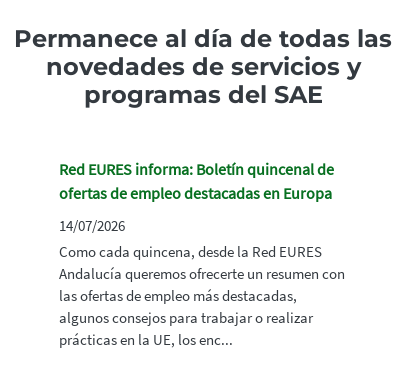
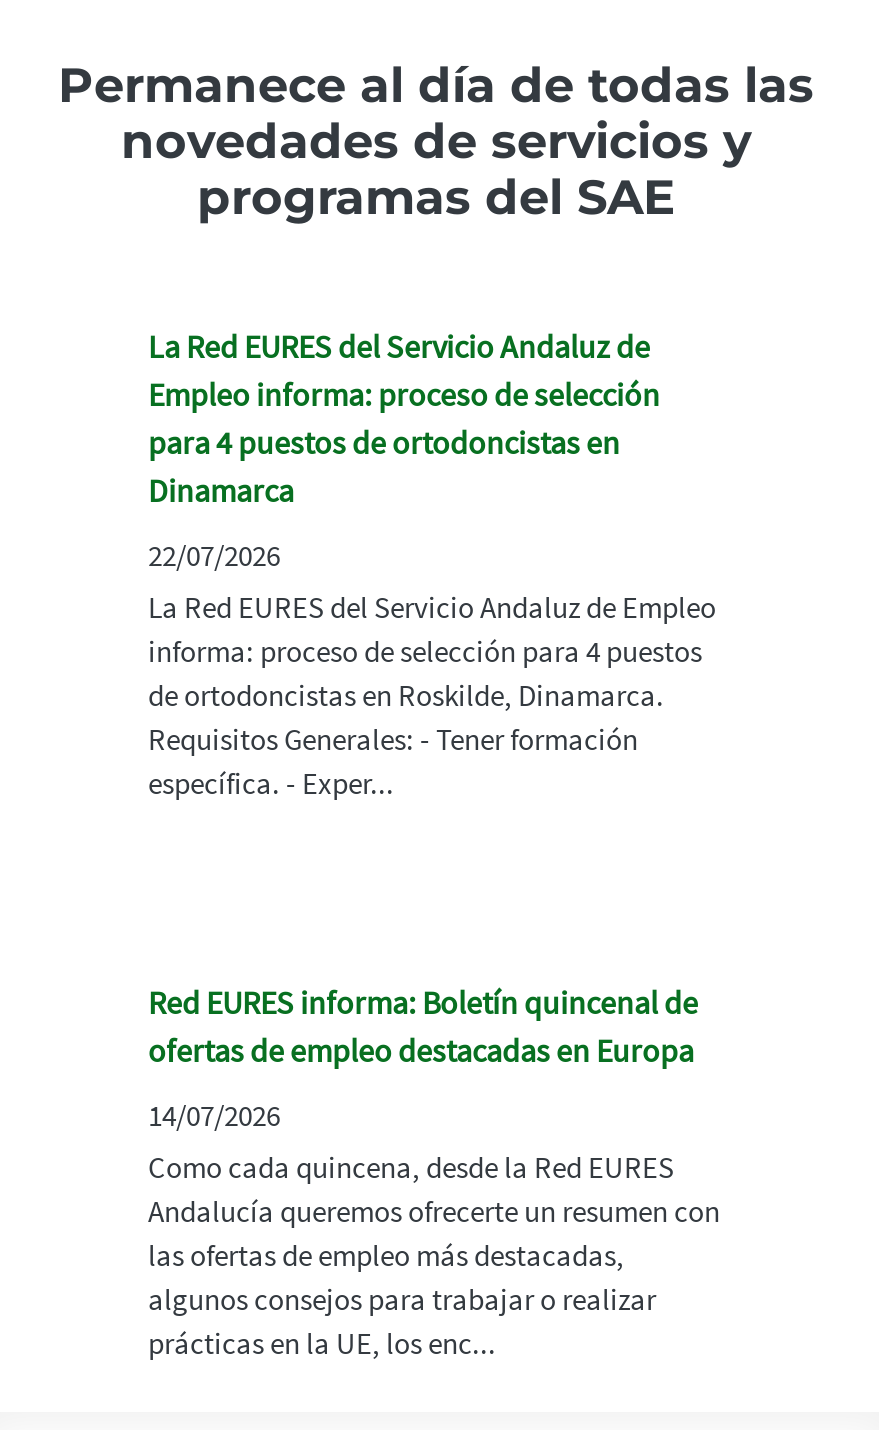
none -> [148,325,716,801] La Red EURES del Servicio Andaluz de | Empleo informa: proceso de selección | para 4 puestos de ortodoncistas en | Dinamarca | 22/07/2026 | La Red EURES del Servicio Andaluz de Empleo | informa: proceso de selección para 4 puestos | de ortodoncistas en Roskilde, Dinamarca. | Requisitos Generales: - Tener formación | específica. - Exper...

